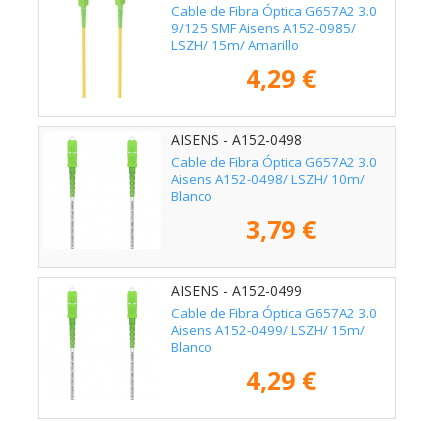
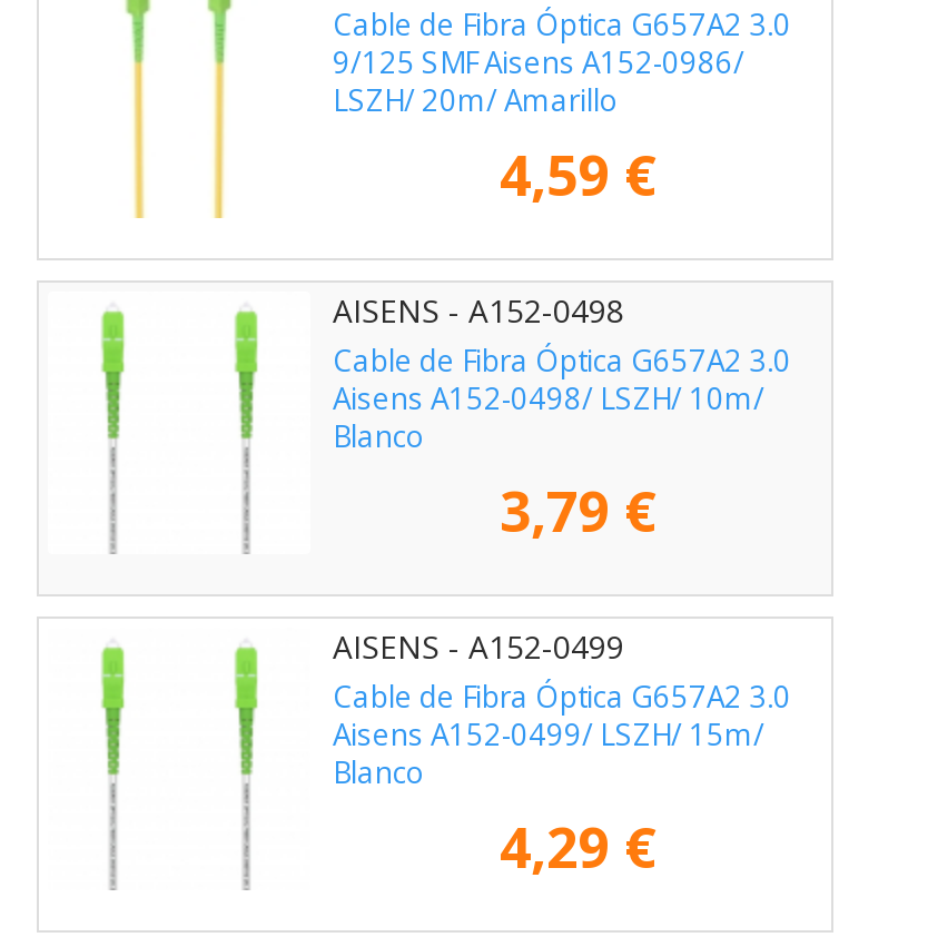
[171,19,356,37] 9/125 SMF Aisens A152-0985/ -> [333,43,744,83] 9/125 SMF Aisens A152-0986/
[171,36,299,54] LSZH/ 15m/ Amarillo -> [333,81,618,121] LSZH/ 20m/ Amarillo
[246,61,316,95] 4,29 € -> [500,136,655,212] 4,59 €

